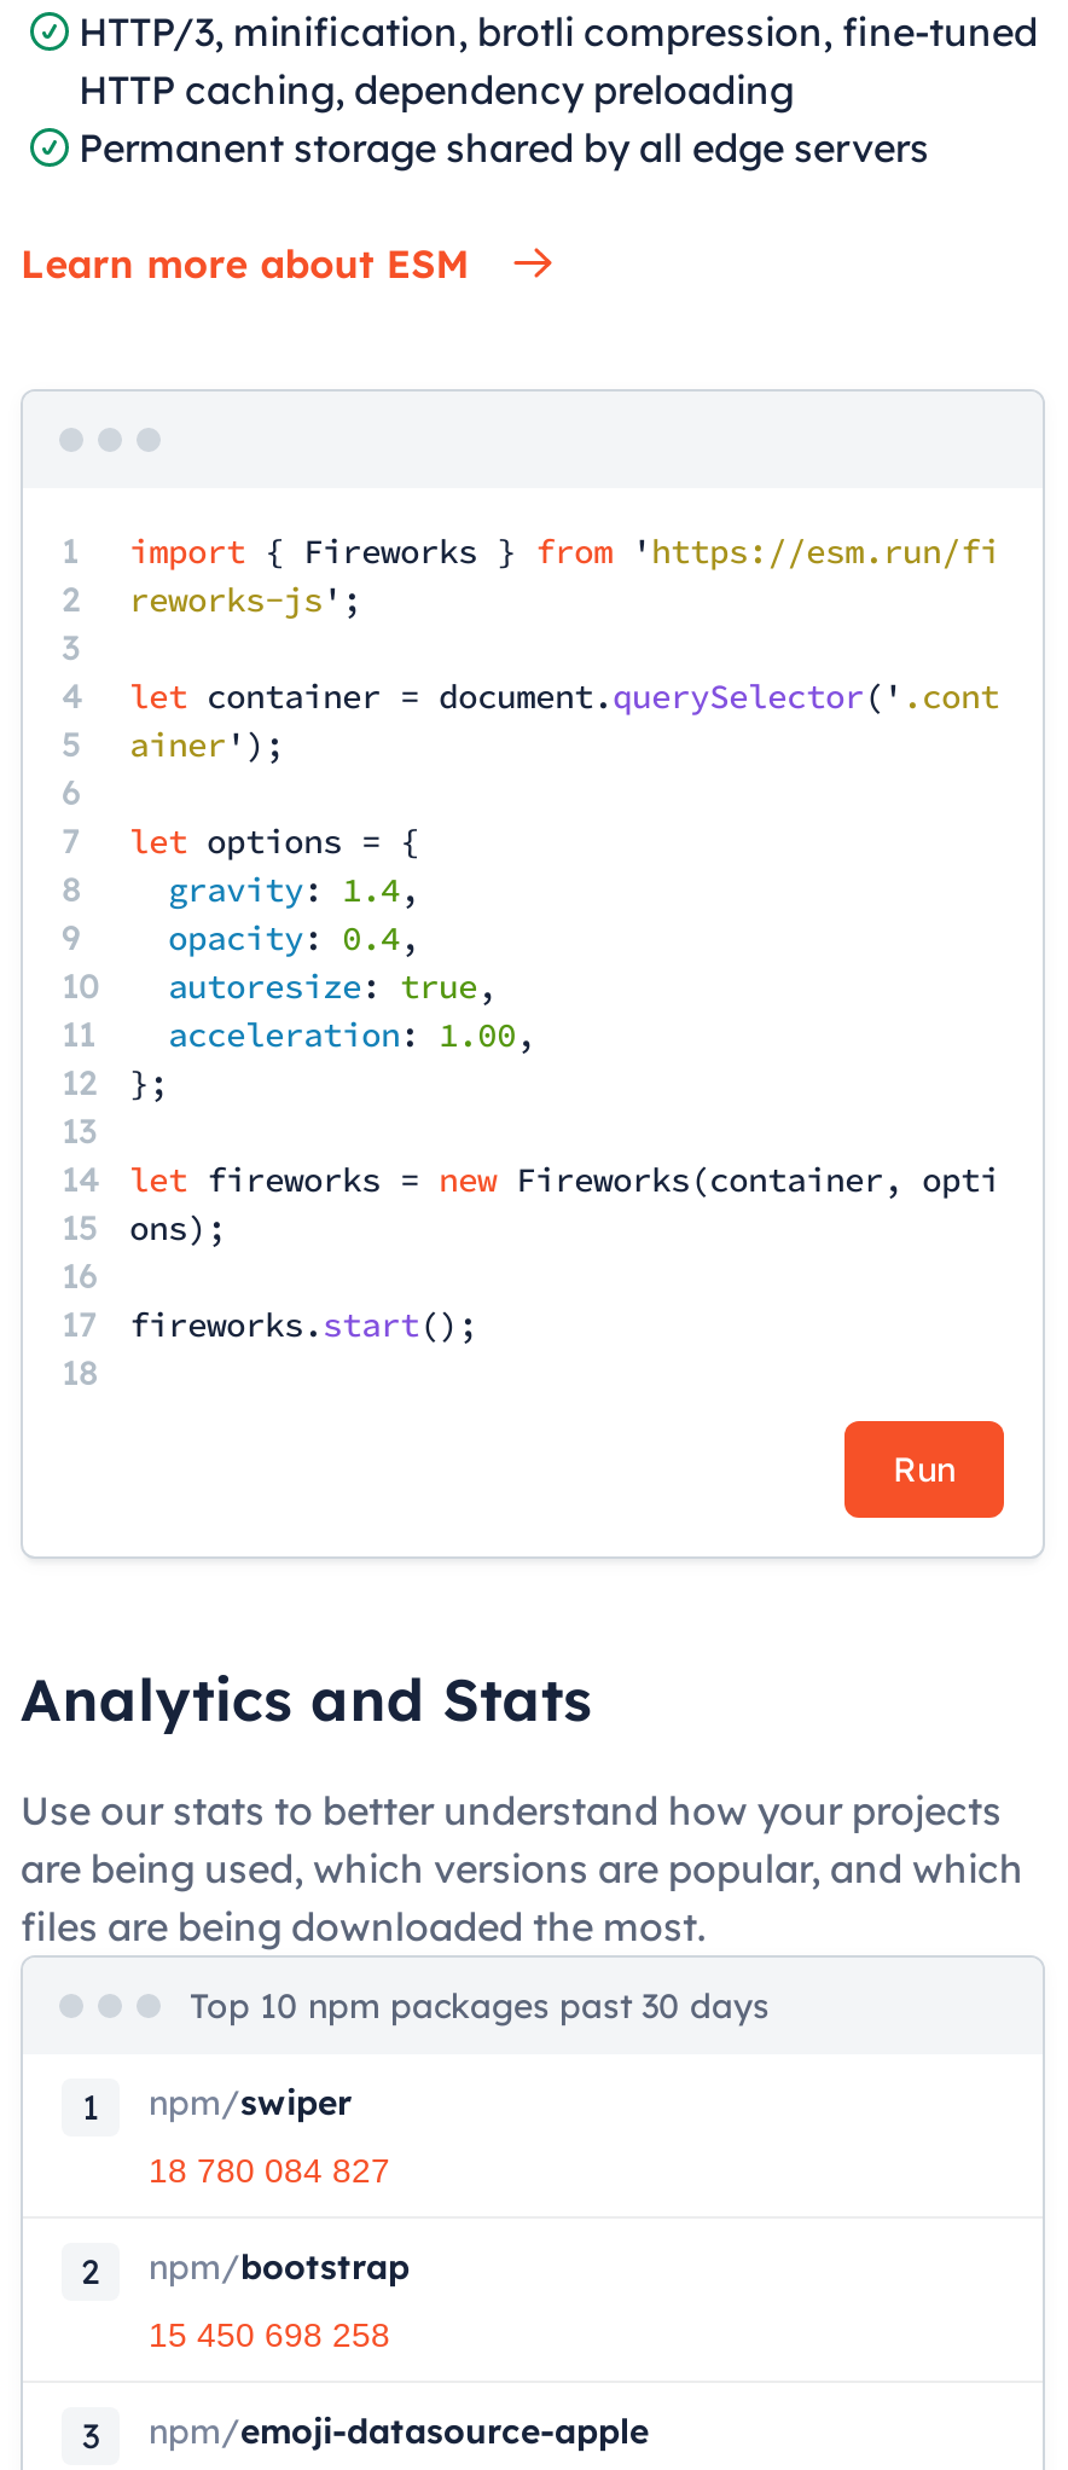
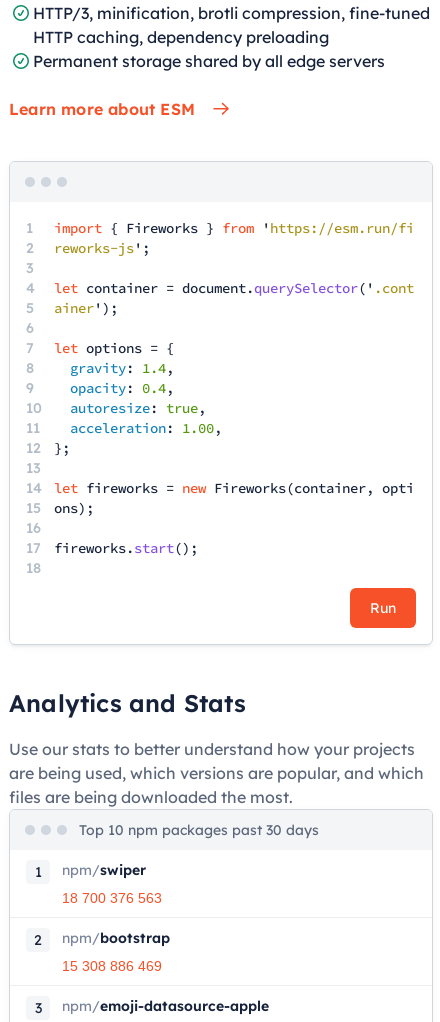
[149,2151,390,2190] 18 780 084 827 -> [62,890,162,906] 18 700 376 563
[149,2315,390,2354] 15 450 698 258 -> [62,958,162,974] 15 308 886 469

